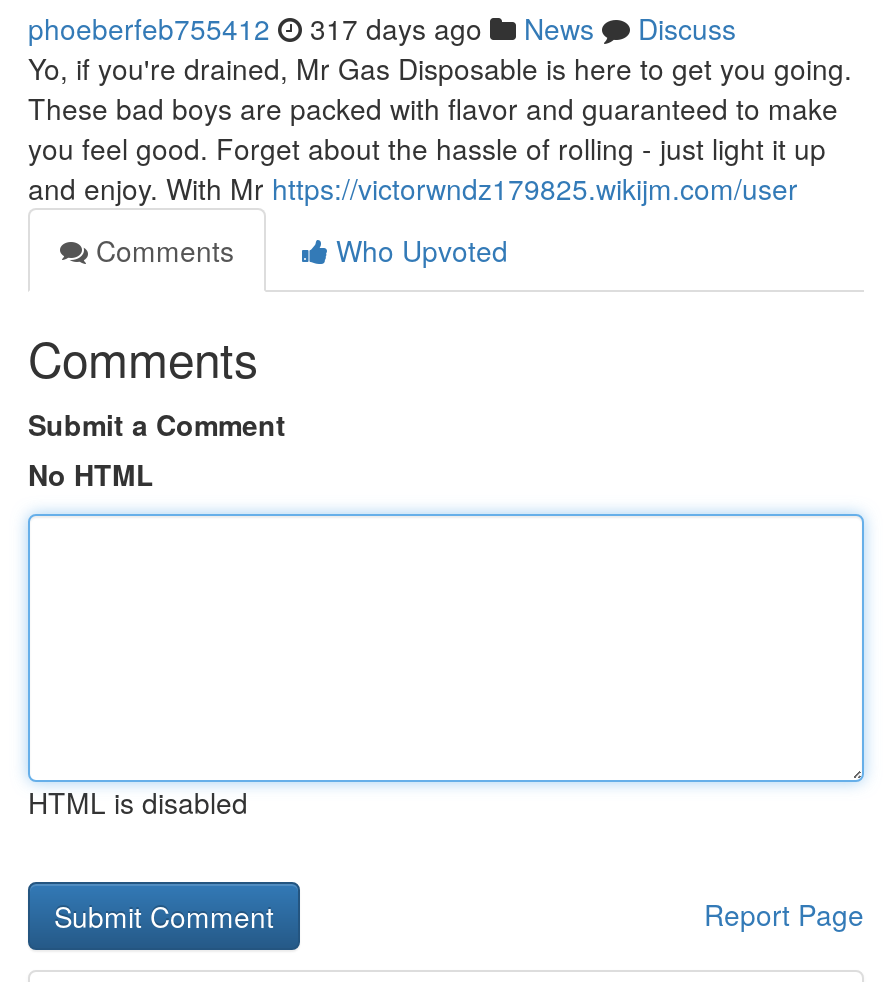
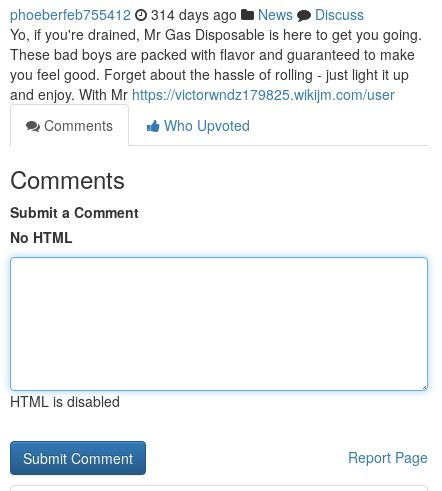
[28,8,736,48] phoeberfeb755412 317 days ago News Discuss -> [10,4,364,24] phoeberfeb755412 314 days ago News Discuss

